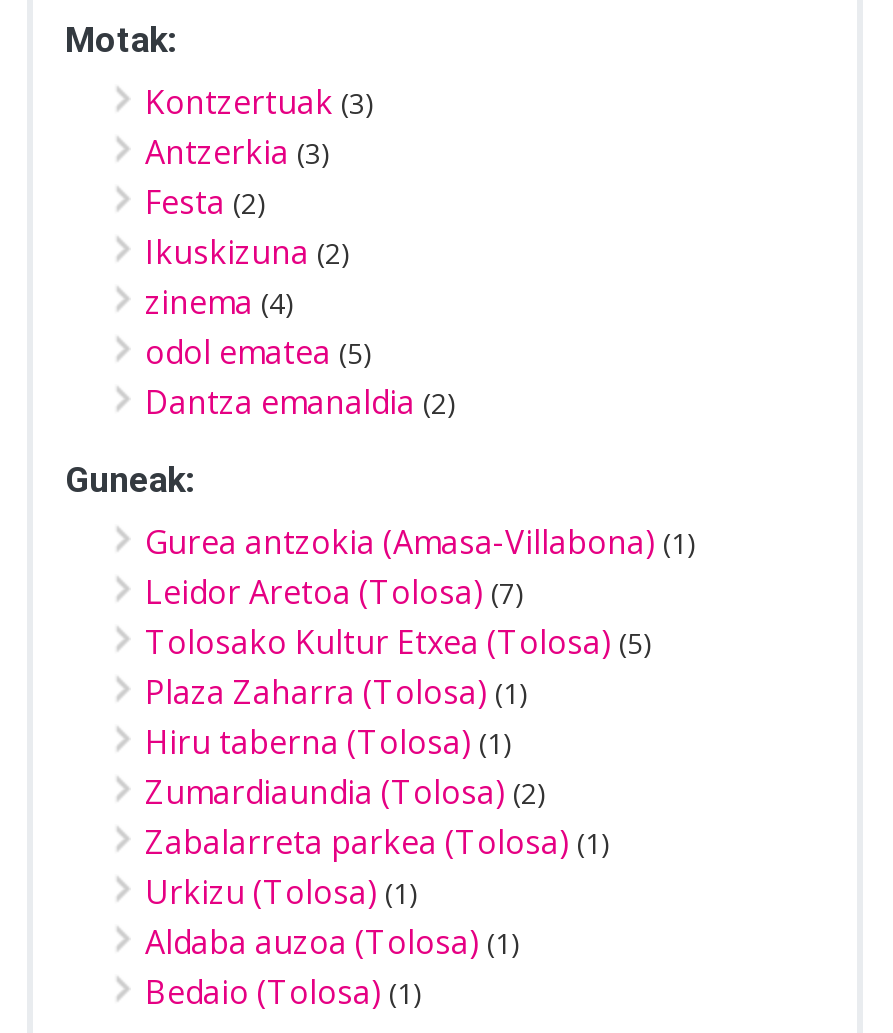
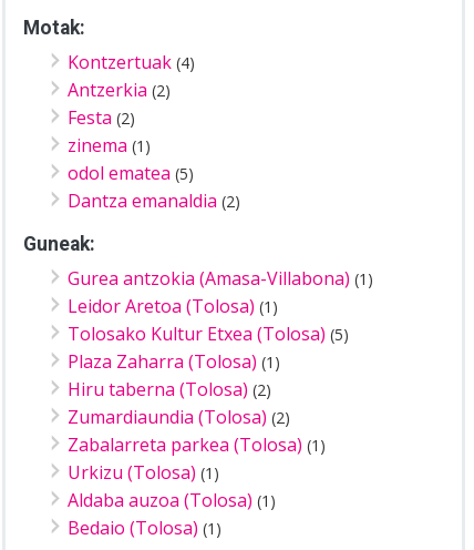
[145,80,375,124] Kontzertuak (3) -> [68,50,195,74] Kontzertuak (4)
[145,130,331,174] Antzerkia (3) -> [68,77,171,102] Antzerkia (2)
[145,230,351,324] Ikuskizuna (2) | zinema (4) -> [68,133,151,157] zinema (1)
[145,570,525,614] Leidor Aretoa (Tolosa) (7) -> [68,294,278,318] Leidor Aretoa (Tolosa) (1)
[145,720,513,764] Hiru taberna (Tolosa) (1) -> [68,377,271,401] Hiru taberna (Tolosa) (2)

